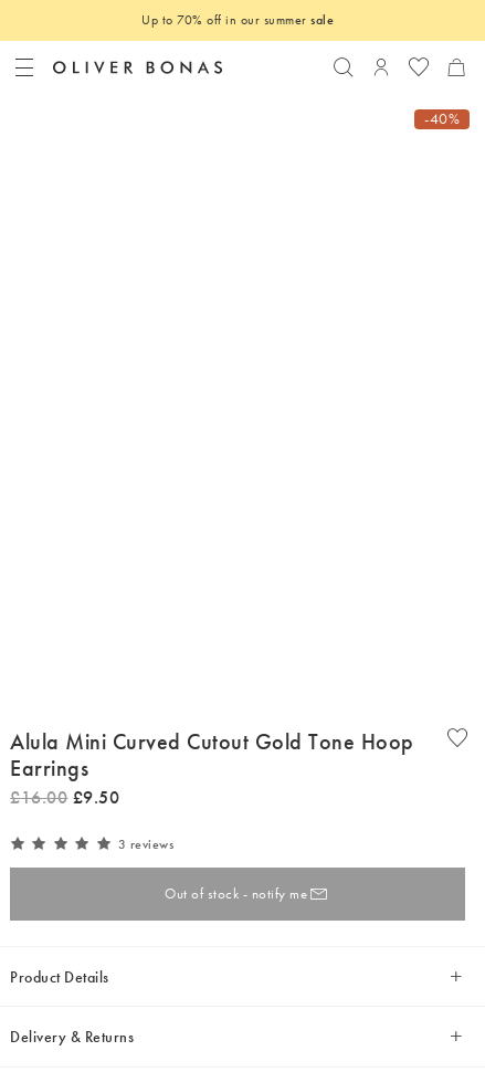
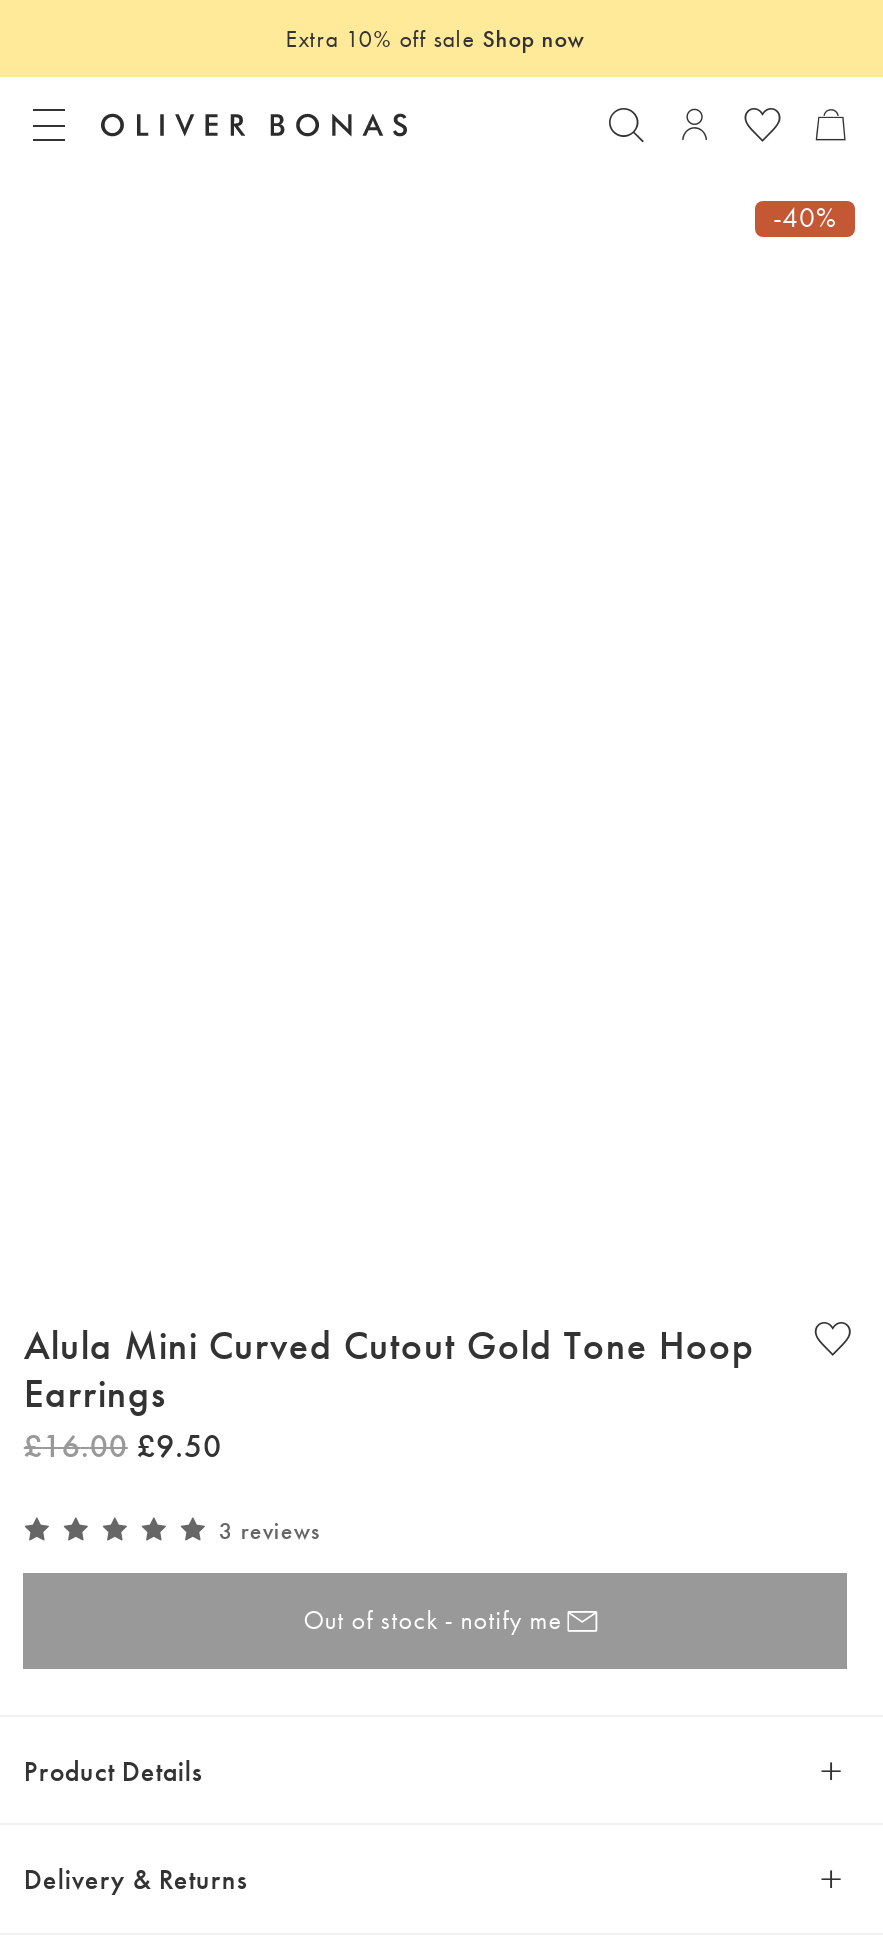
[141,11,334,28] Up to 70% off in our summer sale -> [285,22,585,54] Extra 10% off sale Shop now

